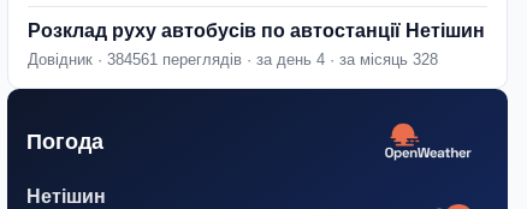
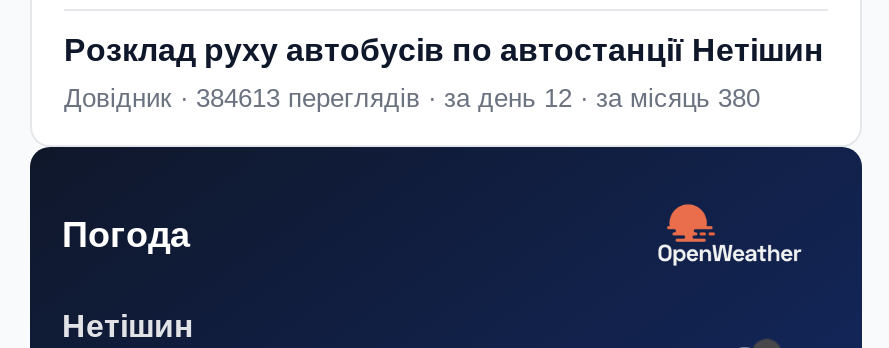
[28,50,438,68] Довідник · 384561 переглядів · за день 4 · за місяць 328 -> [64,84,760,114] Довідник · 384613 переглядів · за день 12 · за місяць 380

